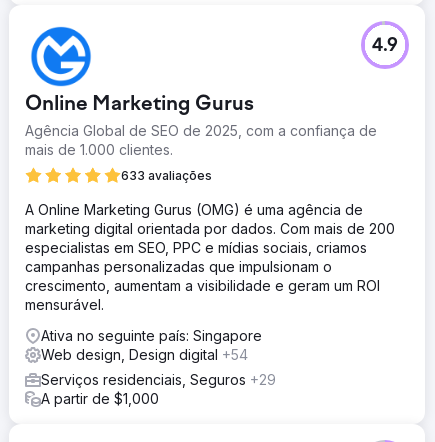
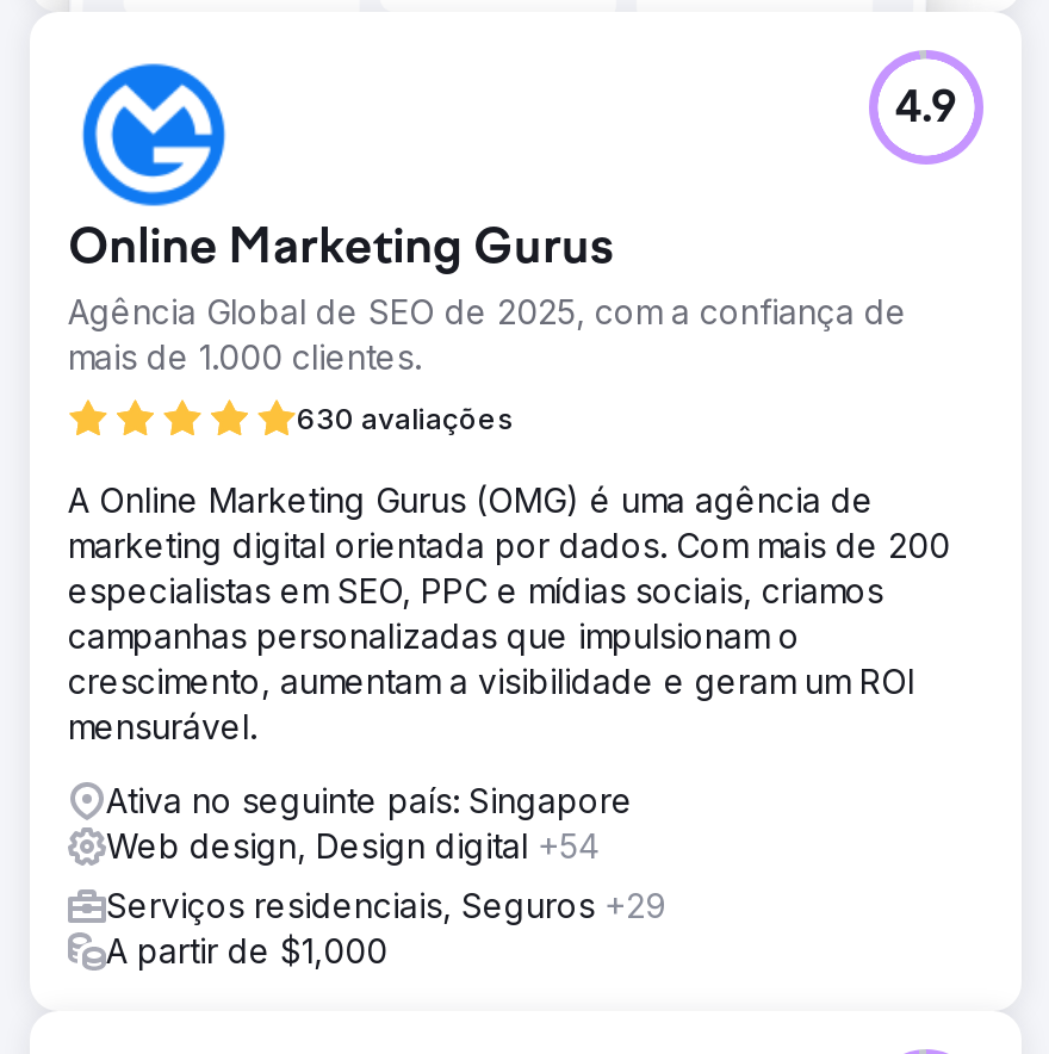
[121,168,212,183] 633 avaliações -> [297,400,514,435] 630 avaliações

